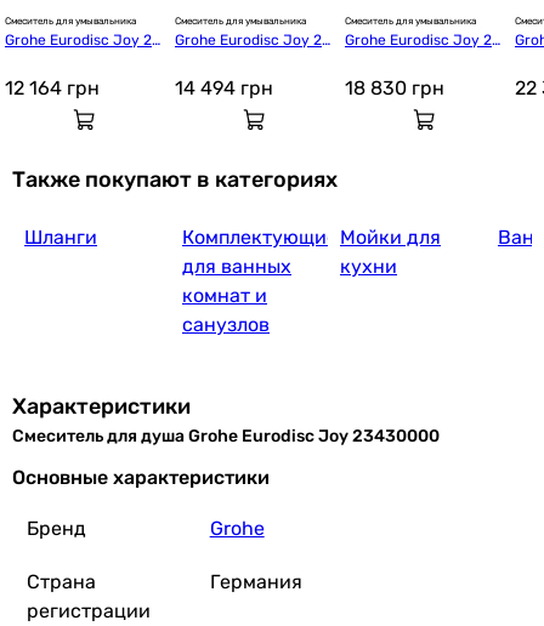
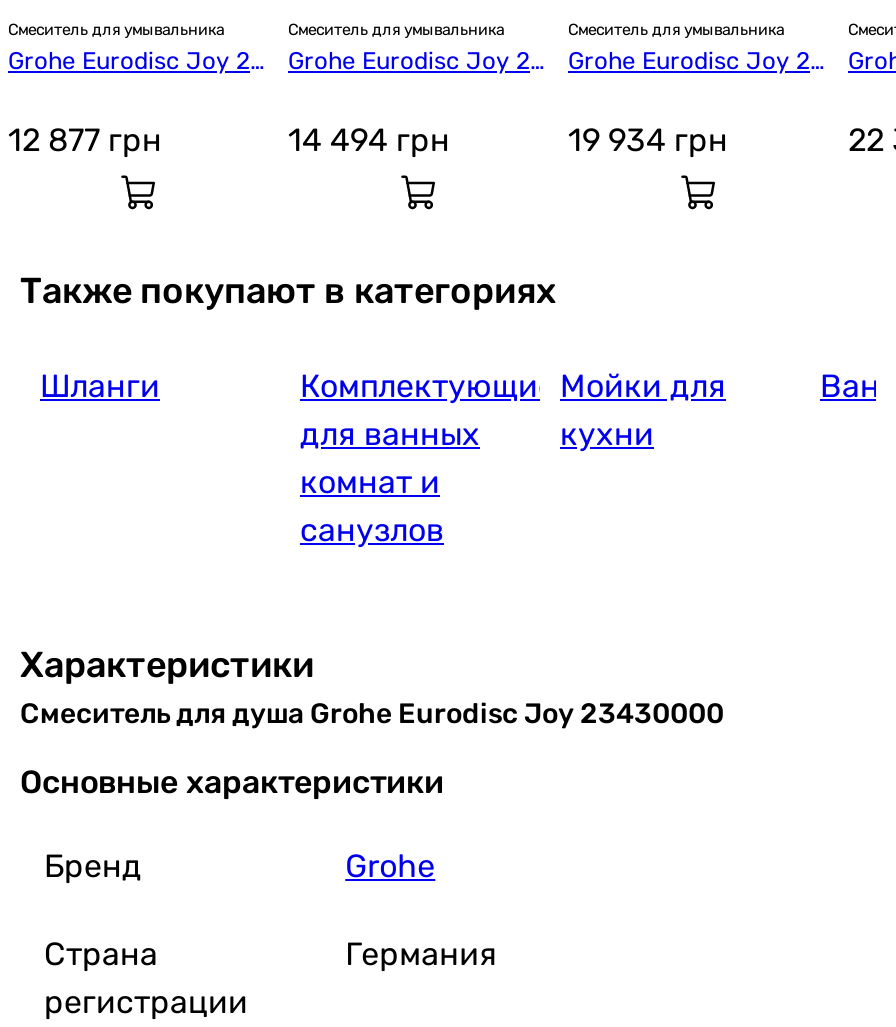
[5,76,100,99] 12 164 грн -> [8,121,162,159] 12 877 грн
[345,76,444,99] 18 830 грн -> [568,121,728,159] 19 934 грн

